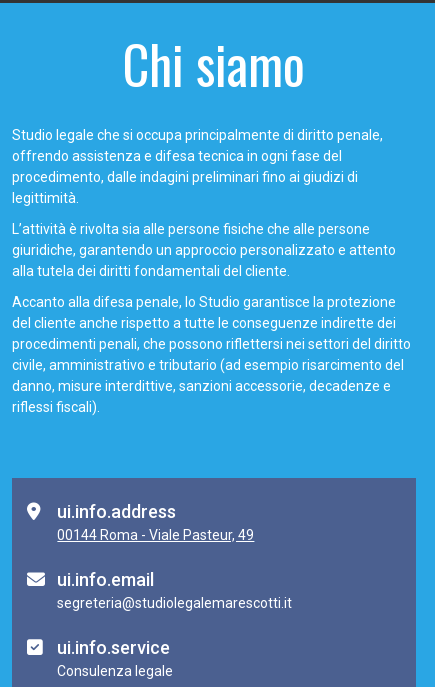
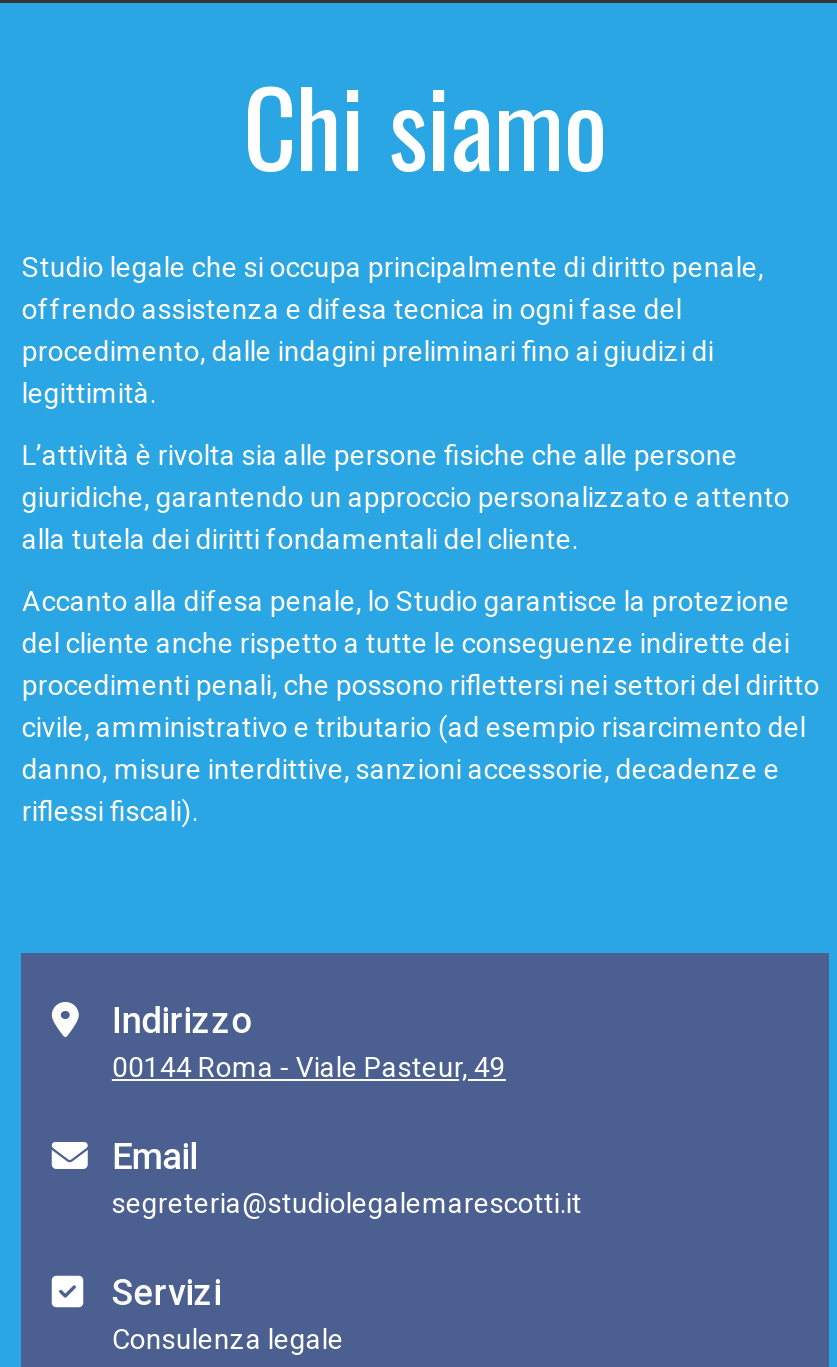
[57,500,176,521] ui.info.address -> [112,998,254,1040] Indirizzo
[57,568,154,589] ui.info.email -> [112,1134,198,1176] Email
[57,636,170,657] ui.info.service -> [112,1270,222,1312] Servizi

